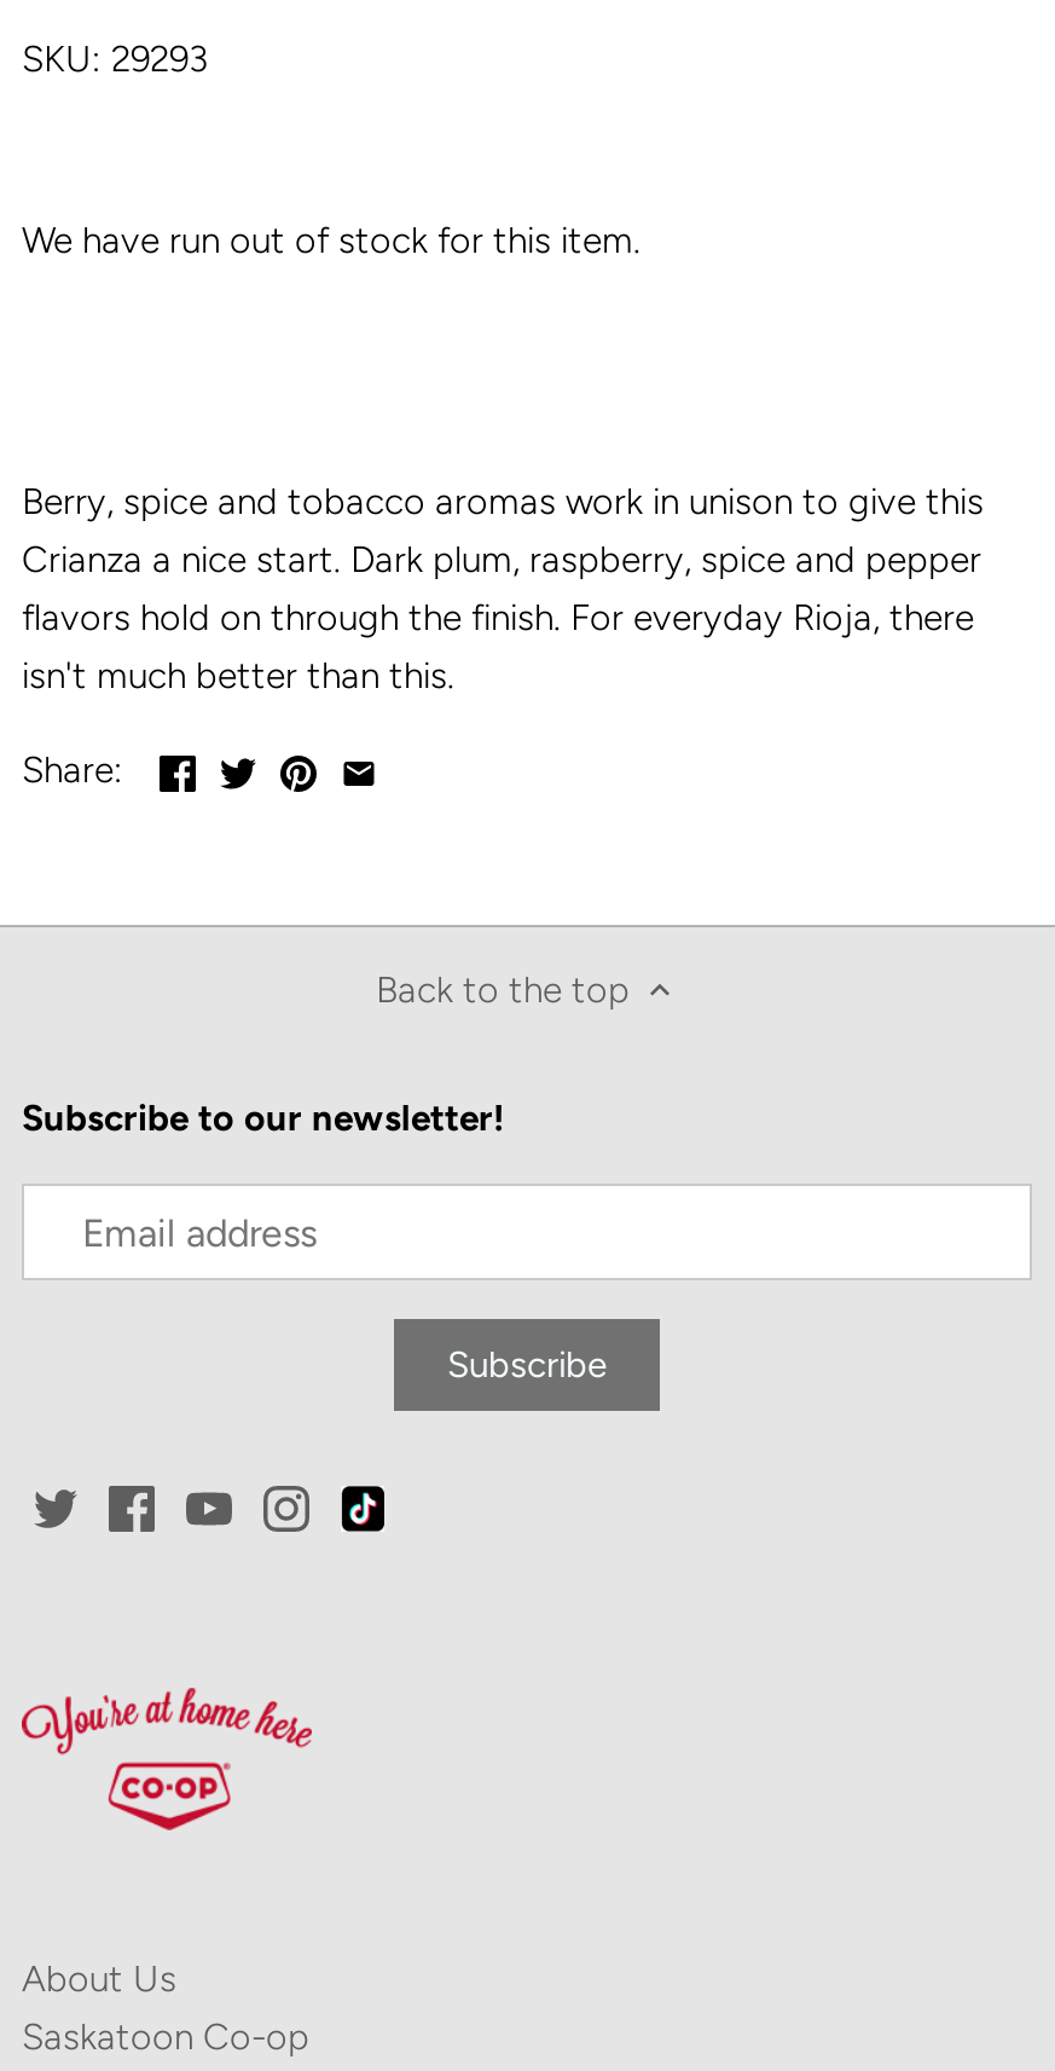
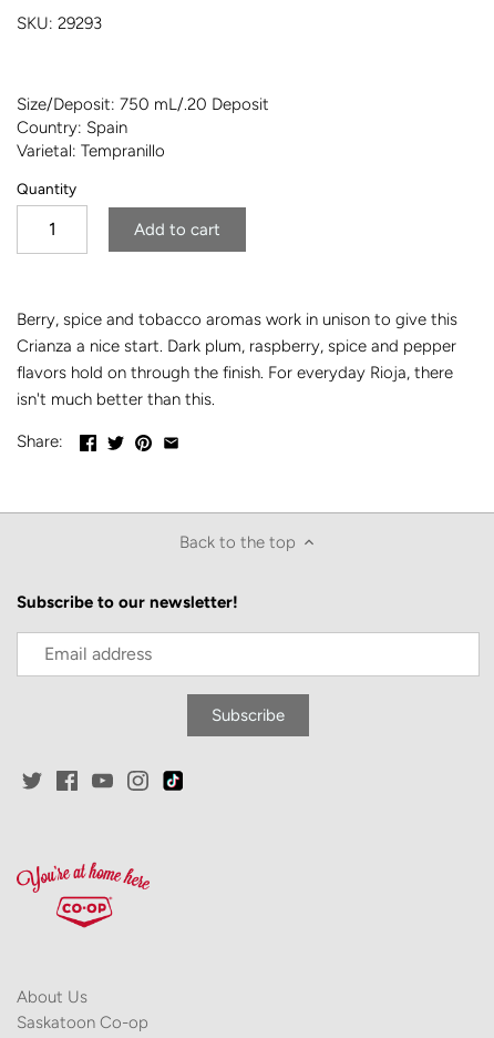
[22,219,640,263] We have run out of stock for this item. -> [17,94,269,240] Size/Deposit: 750 mL/.20 Deposit | Country: Spain | Varietal: Tempranillo | Quantity | Add to cart

